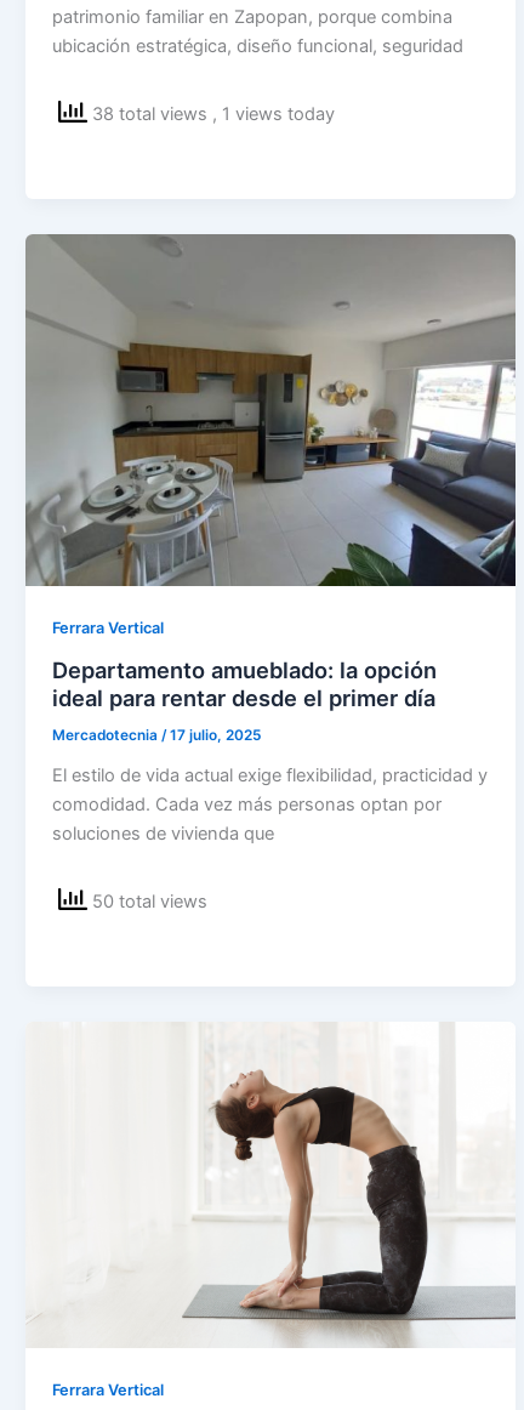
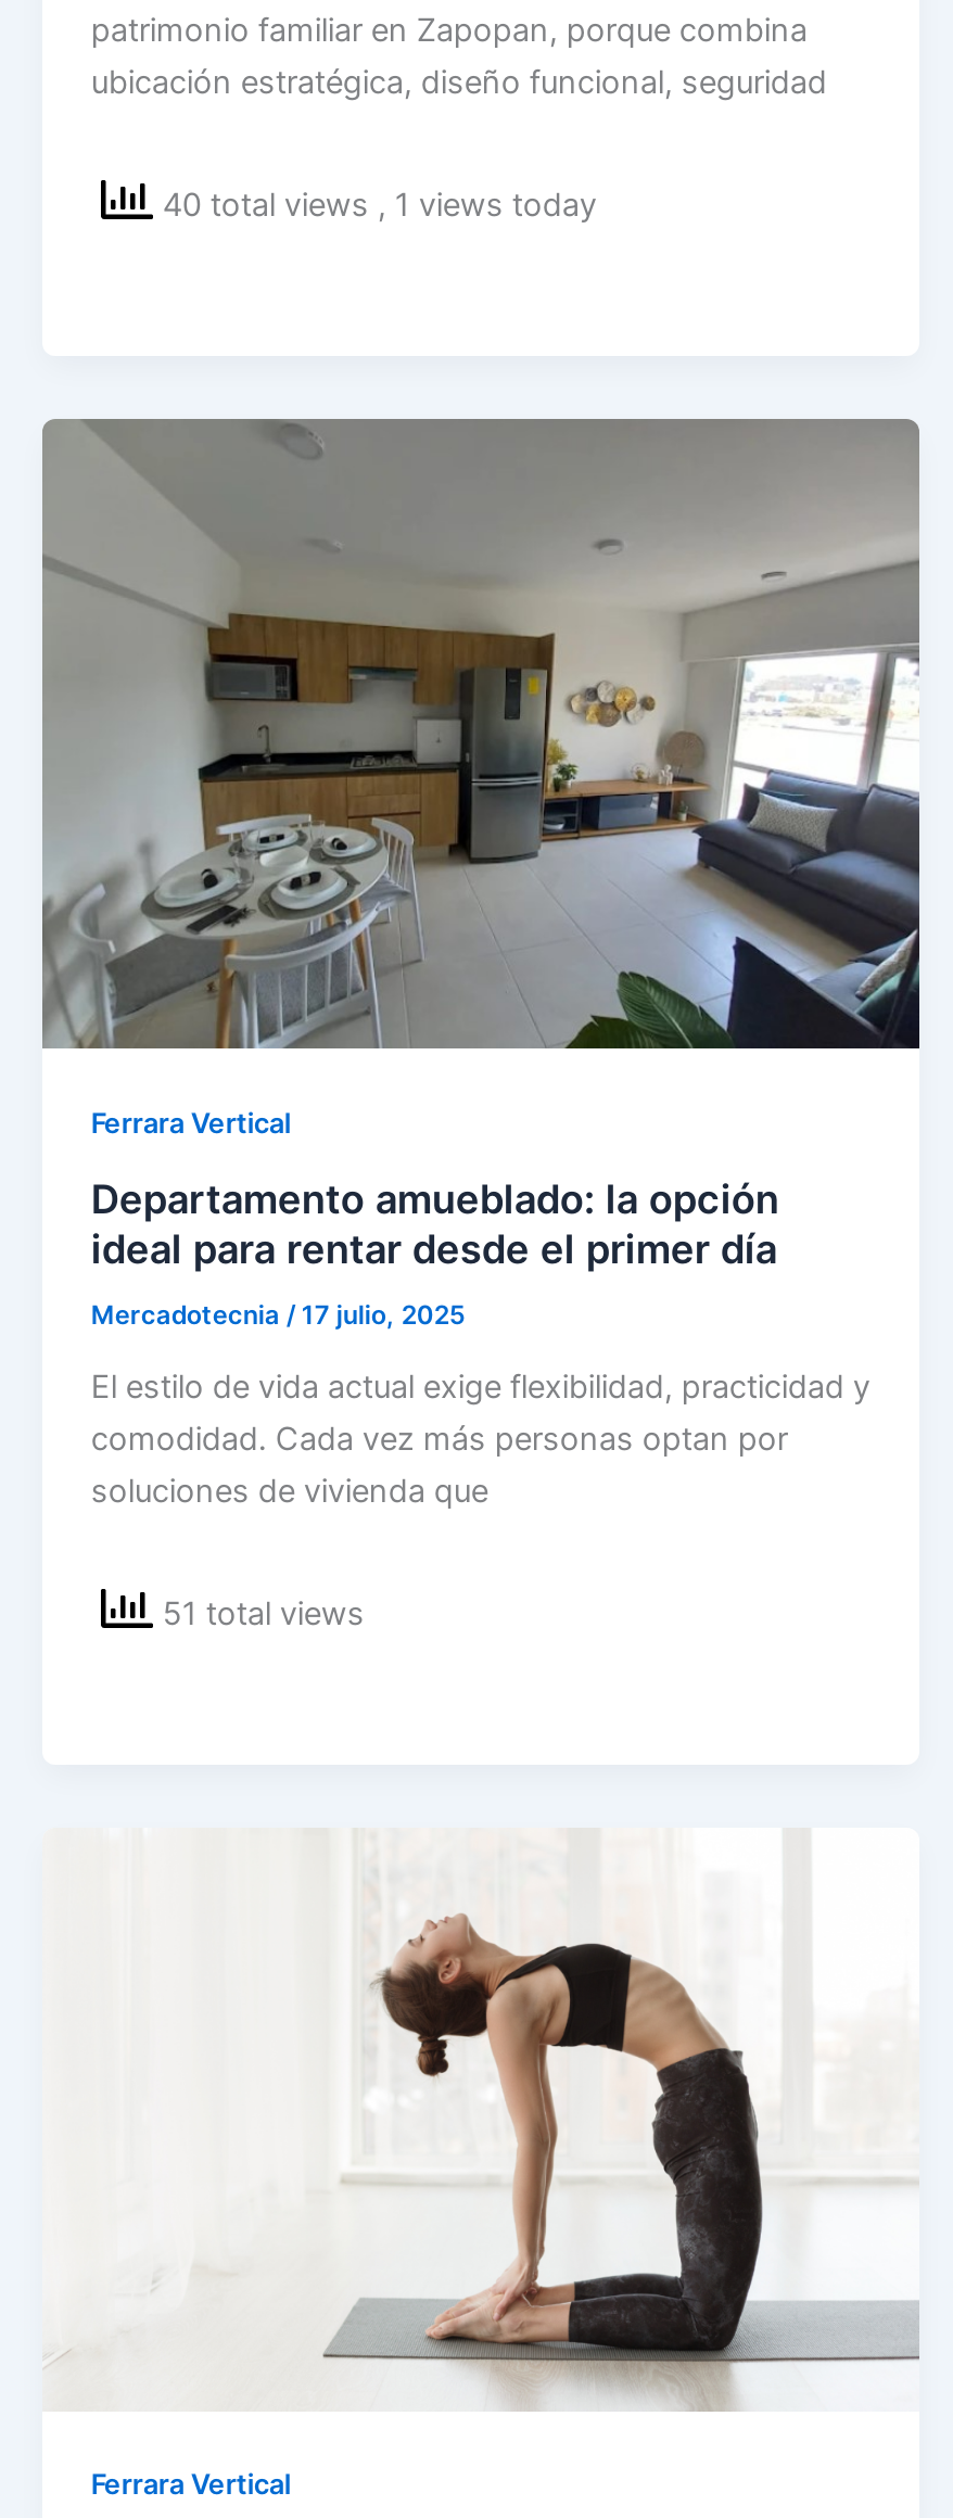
[88,104,335,126] 38 total views, 1 views today -> [154,185,597,224] 40 total views, 1 views today
[88,892,208,913] 50 total views -> [154,1594,364,1633] 51 total views

